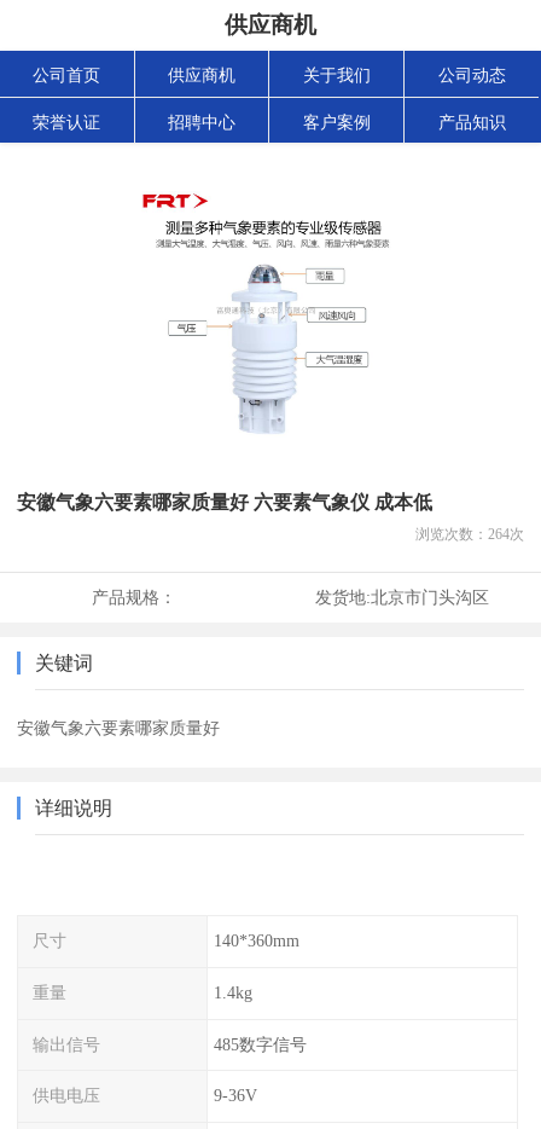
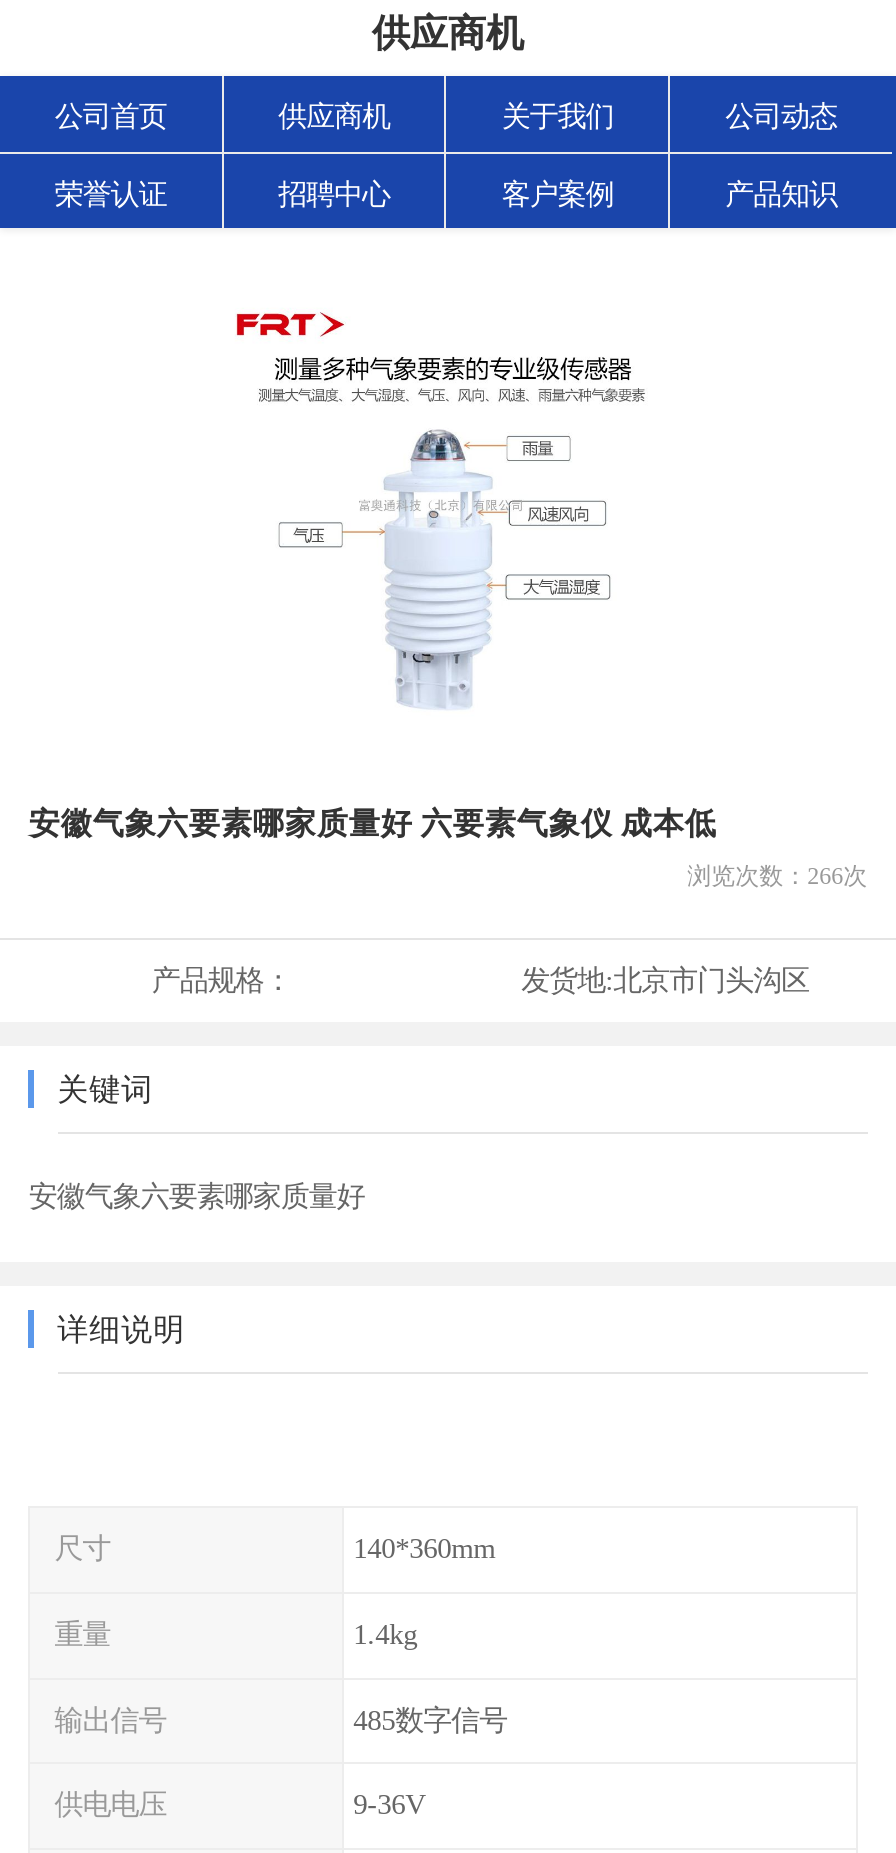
[415,526,524,543] 浏览次数：264次 -> [687,862,867,890] 浏览次数：266次

